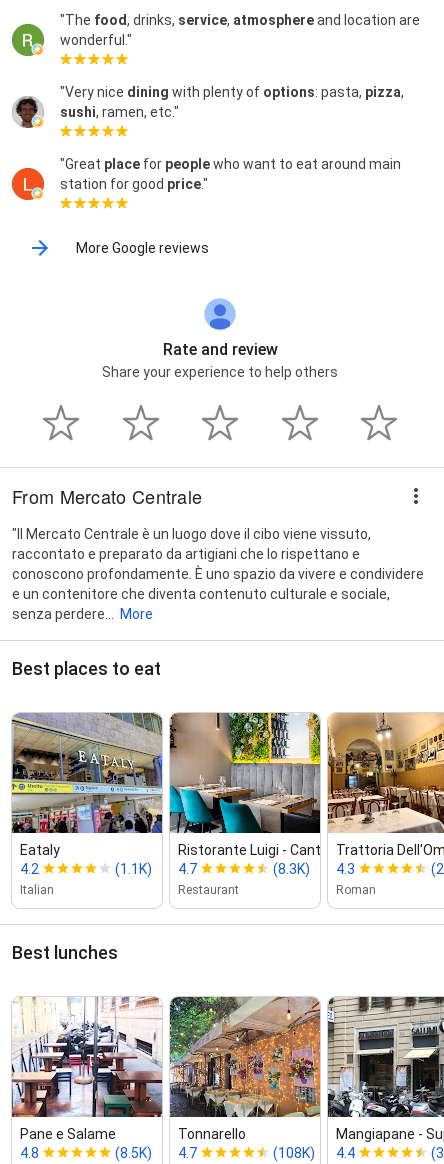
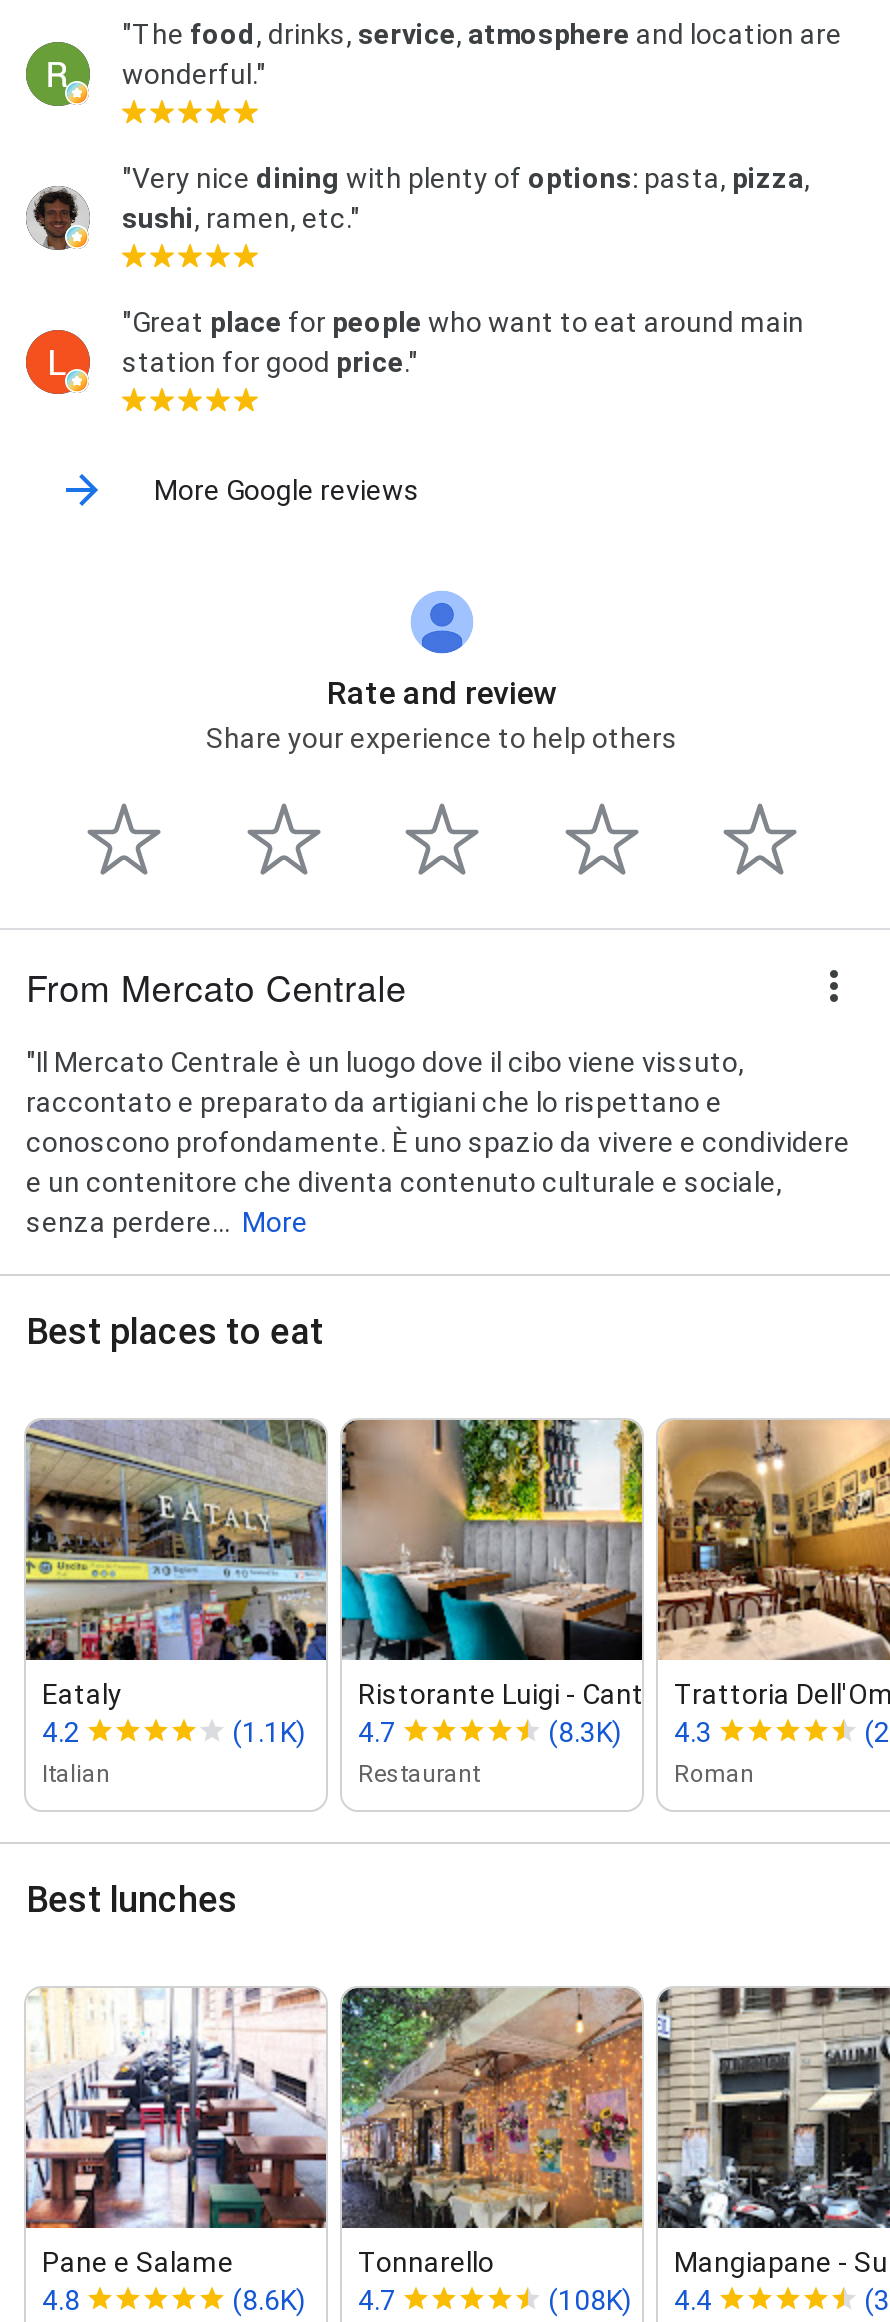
[115,1145,197,1161] (8.5K) 4.7 -> [232,2283,396,2315] (8.6K) 4.7

